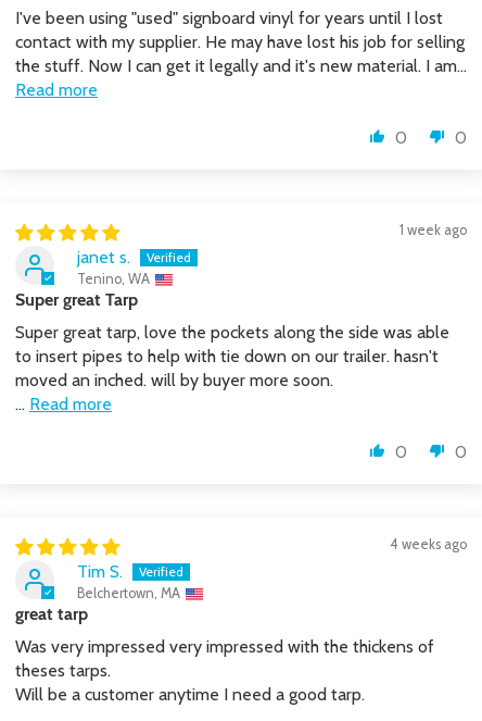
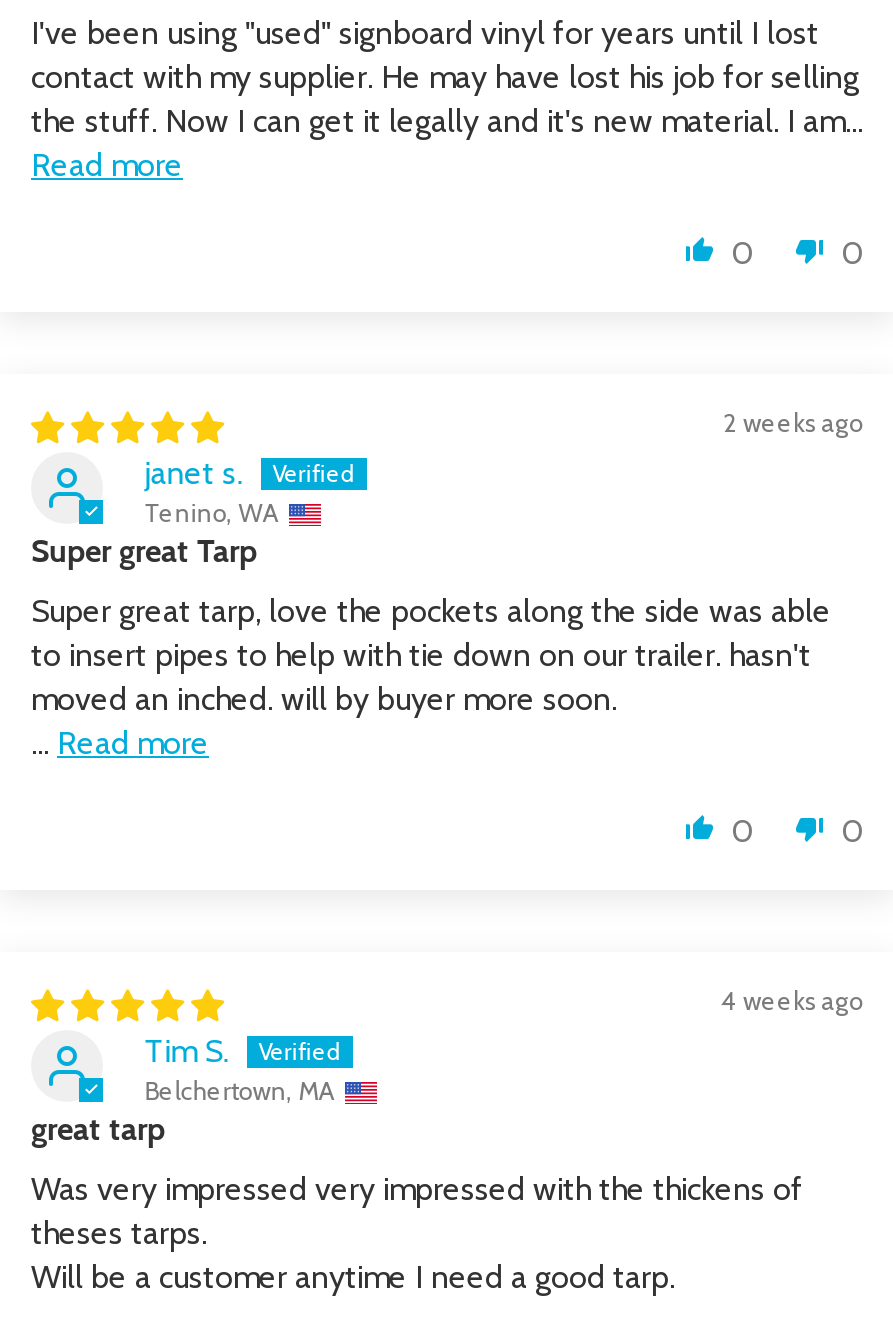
[399,222,467,238] 1 week ago -> [723,409,863,439] 2 weeks ago

